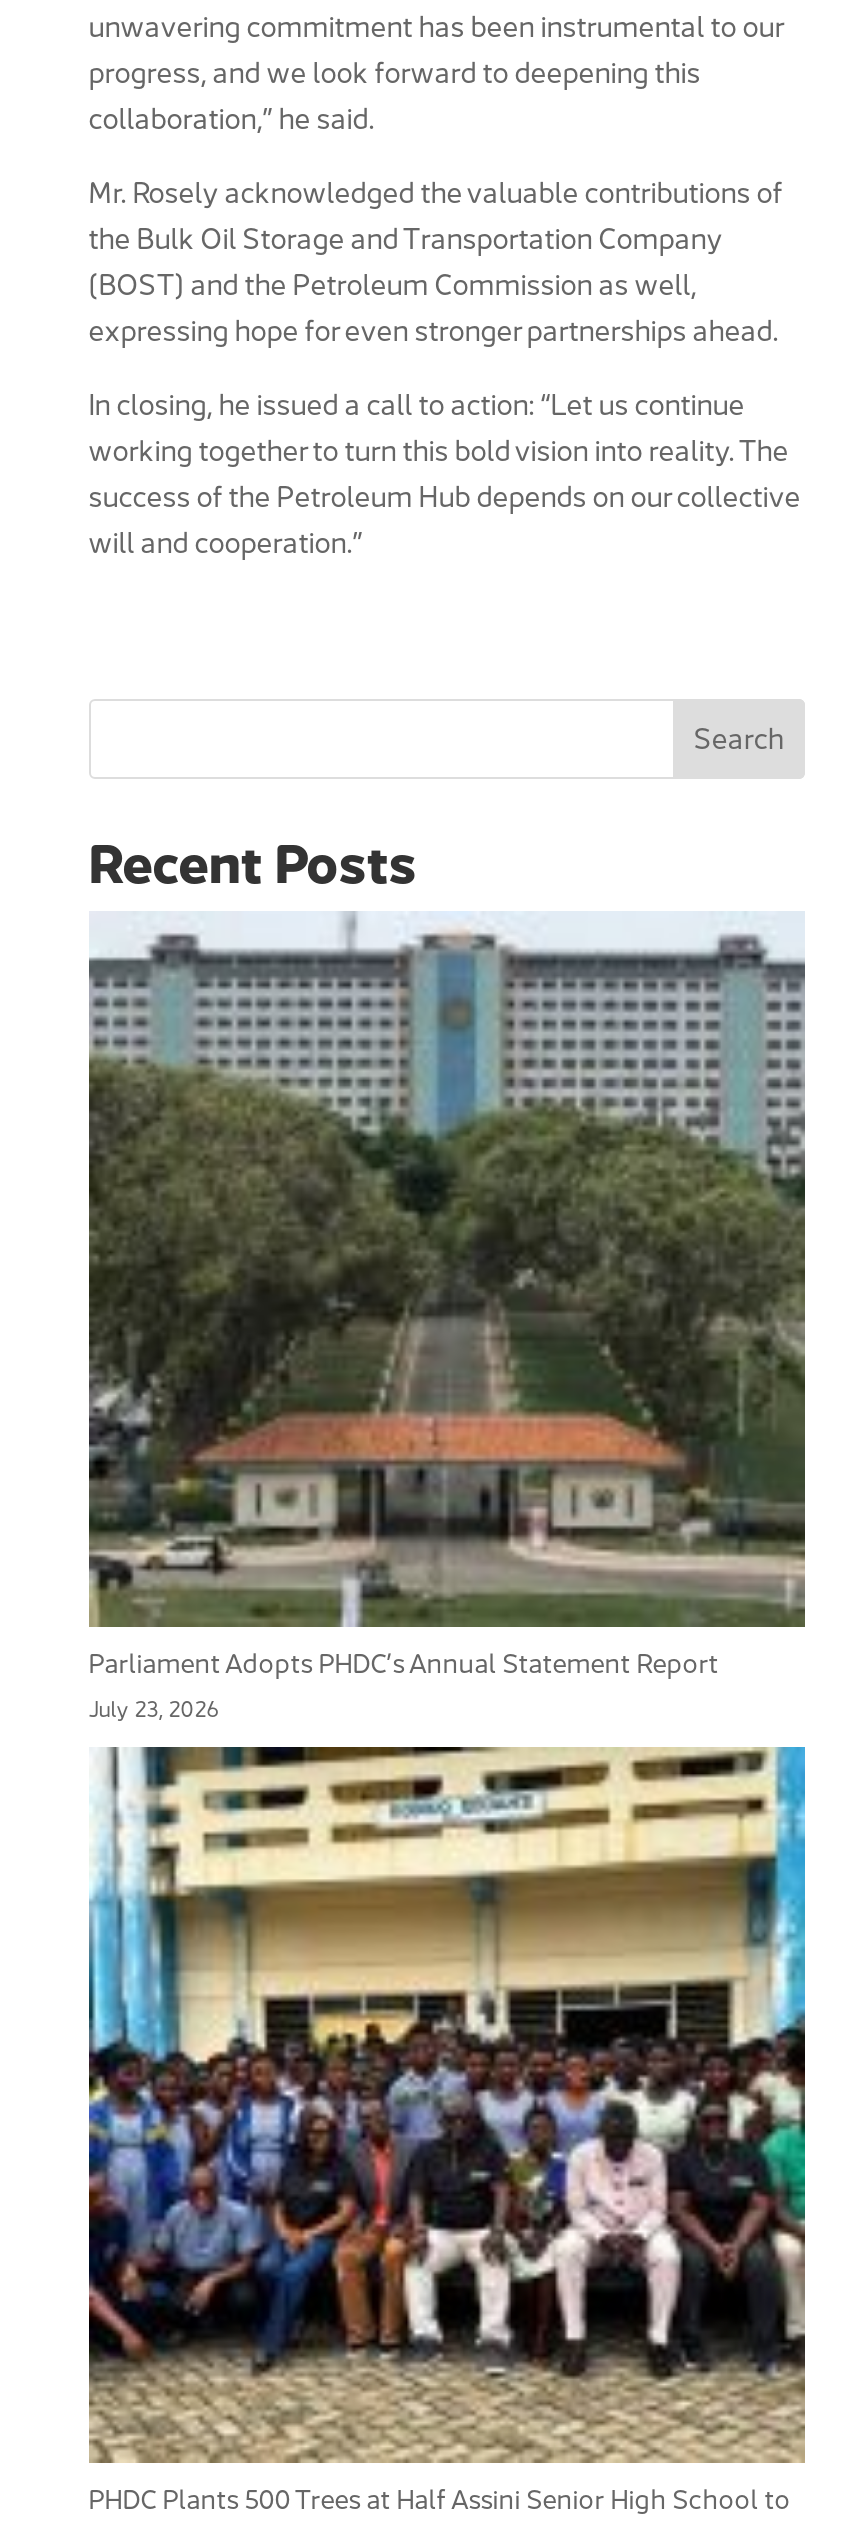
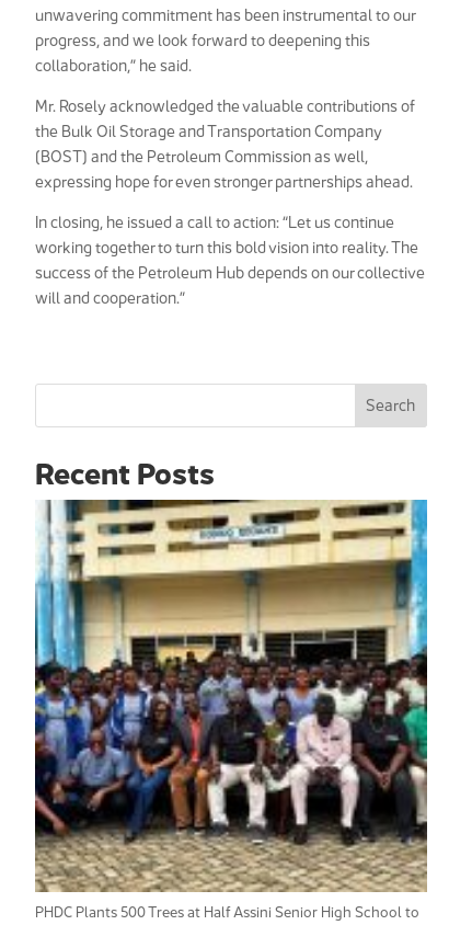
[87,911,807,1722] [image] | Parliament Adopts PHDC’s Annual Statement Report | July 23, 2026 -> none

